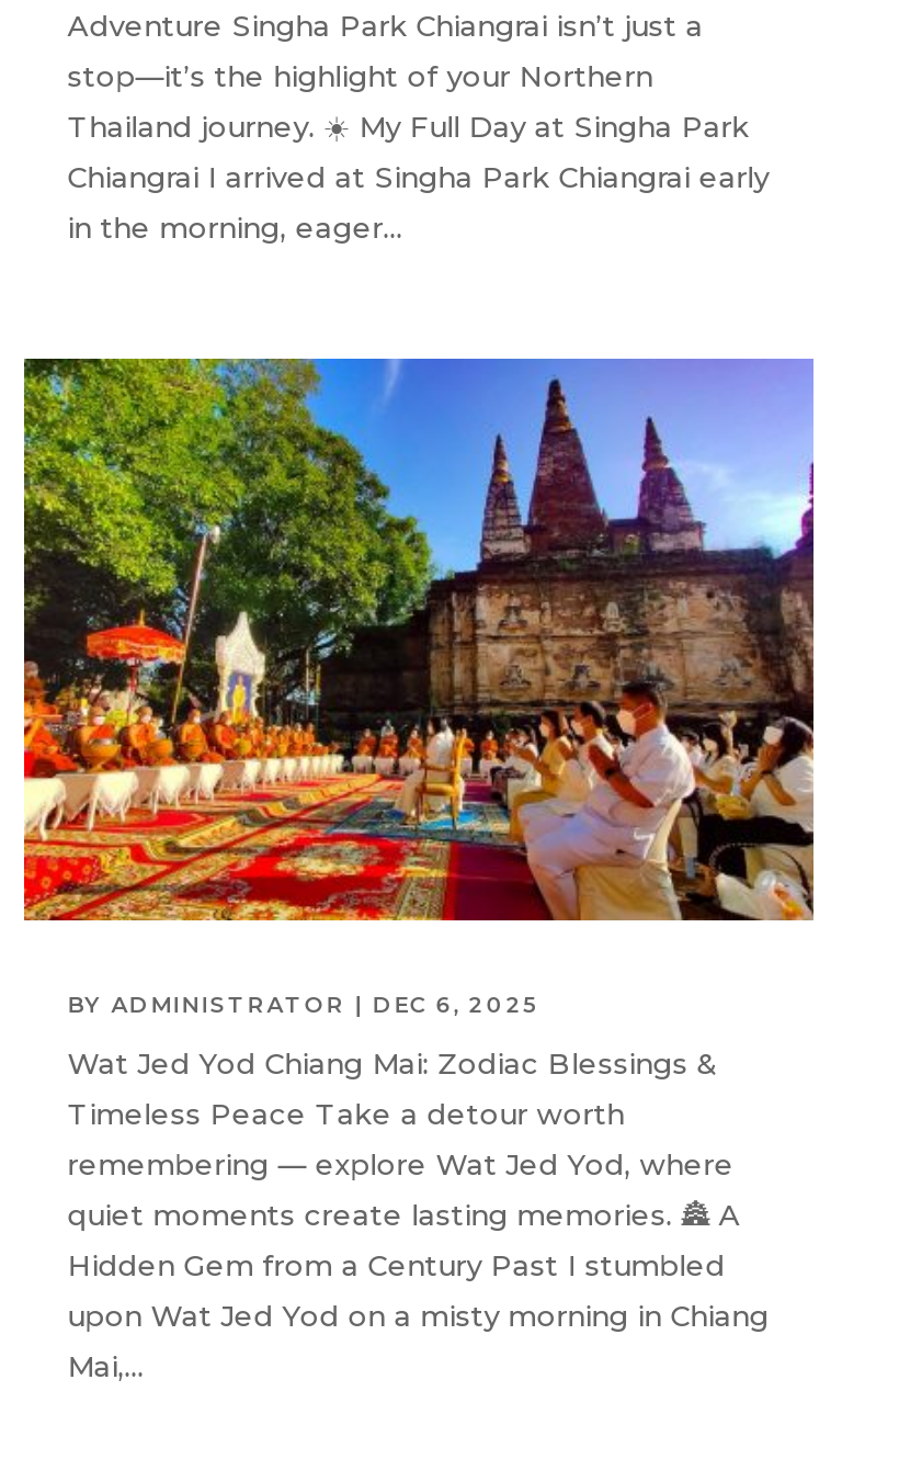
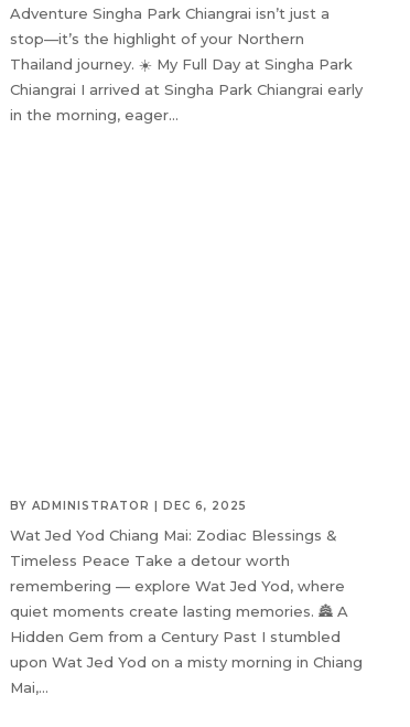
[22,355,816,924] [image] -> none

